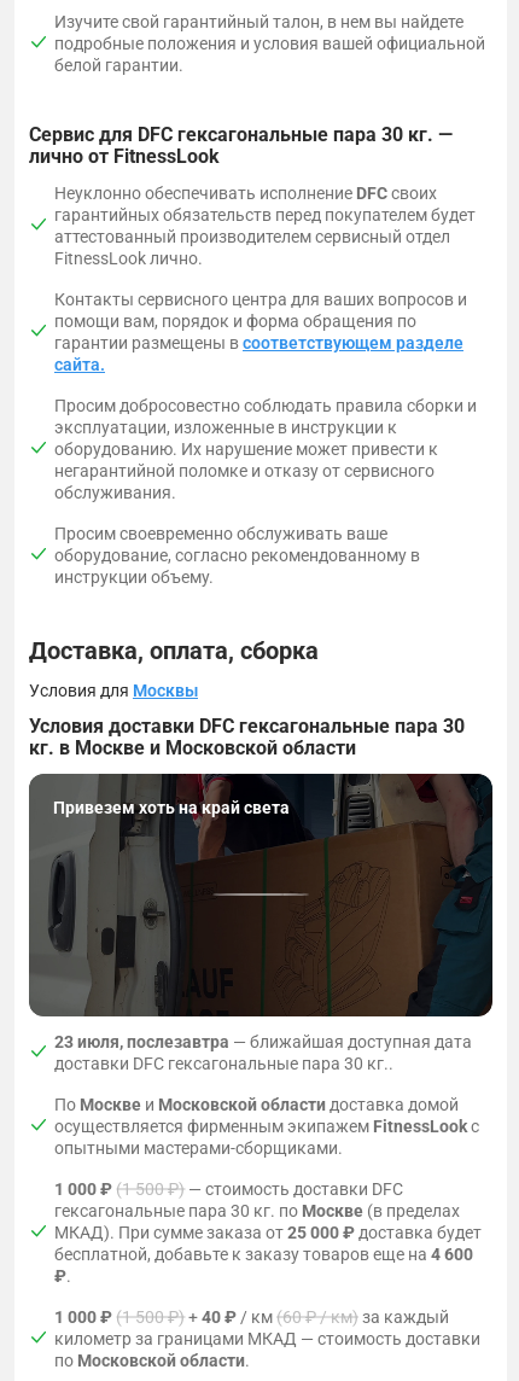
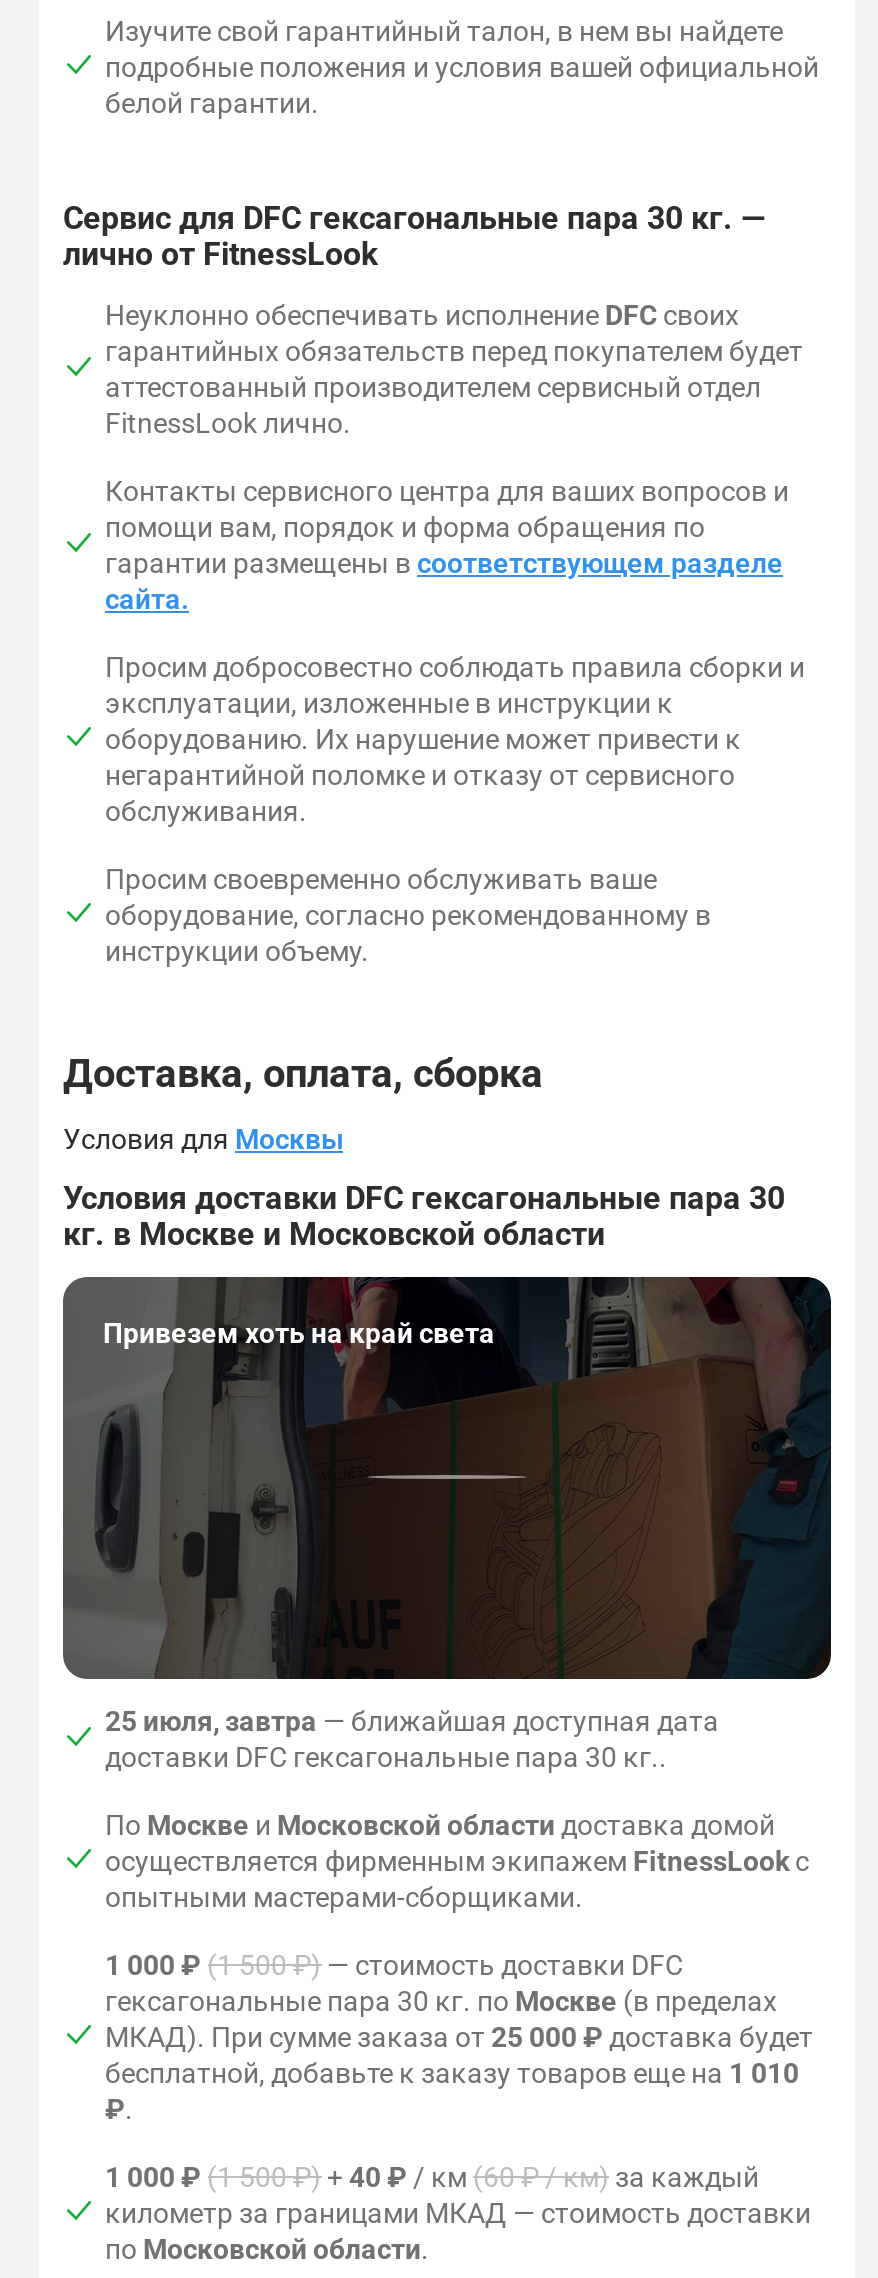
[54,1032,472,1051] 23 июля, послезавтра — ближайшая доступная дата -> [105,1704,719,1736] 25 июля, завтра — ближайшая доступная дата
[54,1244,473,1264] бесплатной, добавьте к заказу товаров еще на 4 600 -> [105,2056,799,2088] бесплатной, добавьте к заказу товаров еще на 1 010

